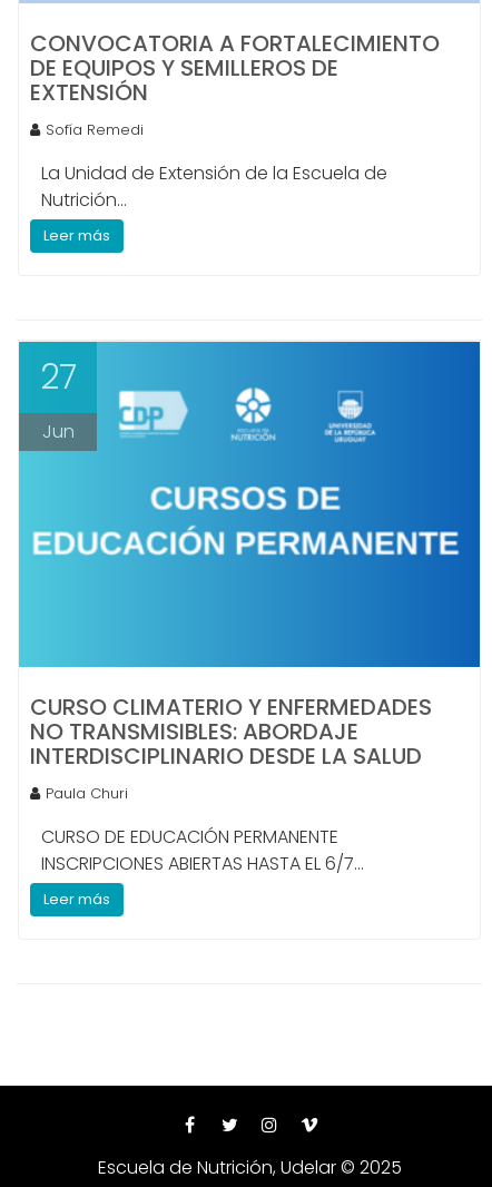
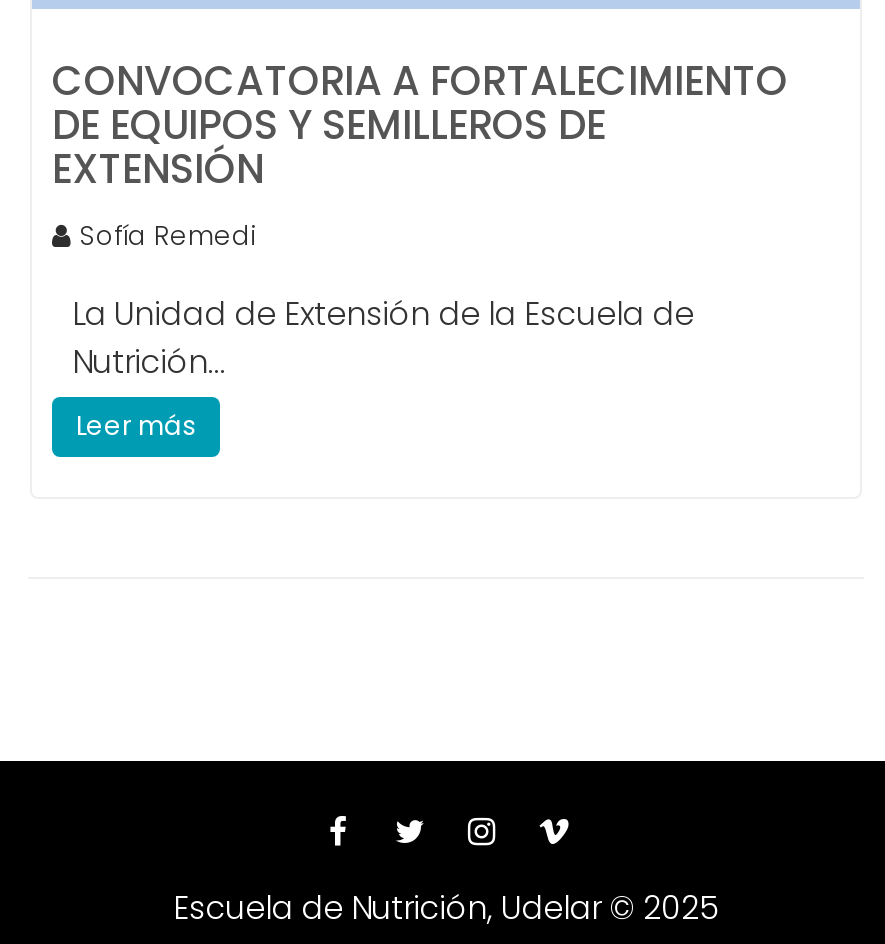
[19,342,480,668] [image] | 27 | Jun -> none
[30,691,432,910] CURSO CLIMATERIO Y ENFERMEDADES | NO TRANSMISIBLES: ABORDAJE | INTERDISCIPLINARIO DESDE LA SALUD | Paula Churi | CURSO DE EDUCACIÓN PERMANENTE | INSCRIPCIONES ABIERTAS HASTA EL 6/7... | Leer más -> none

